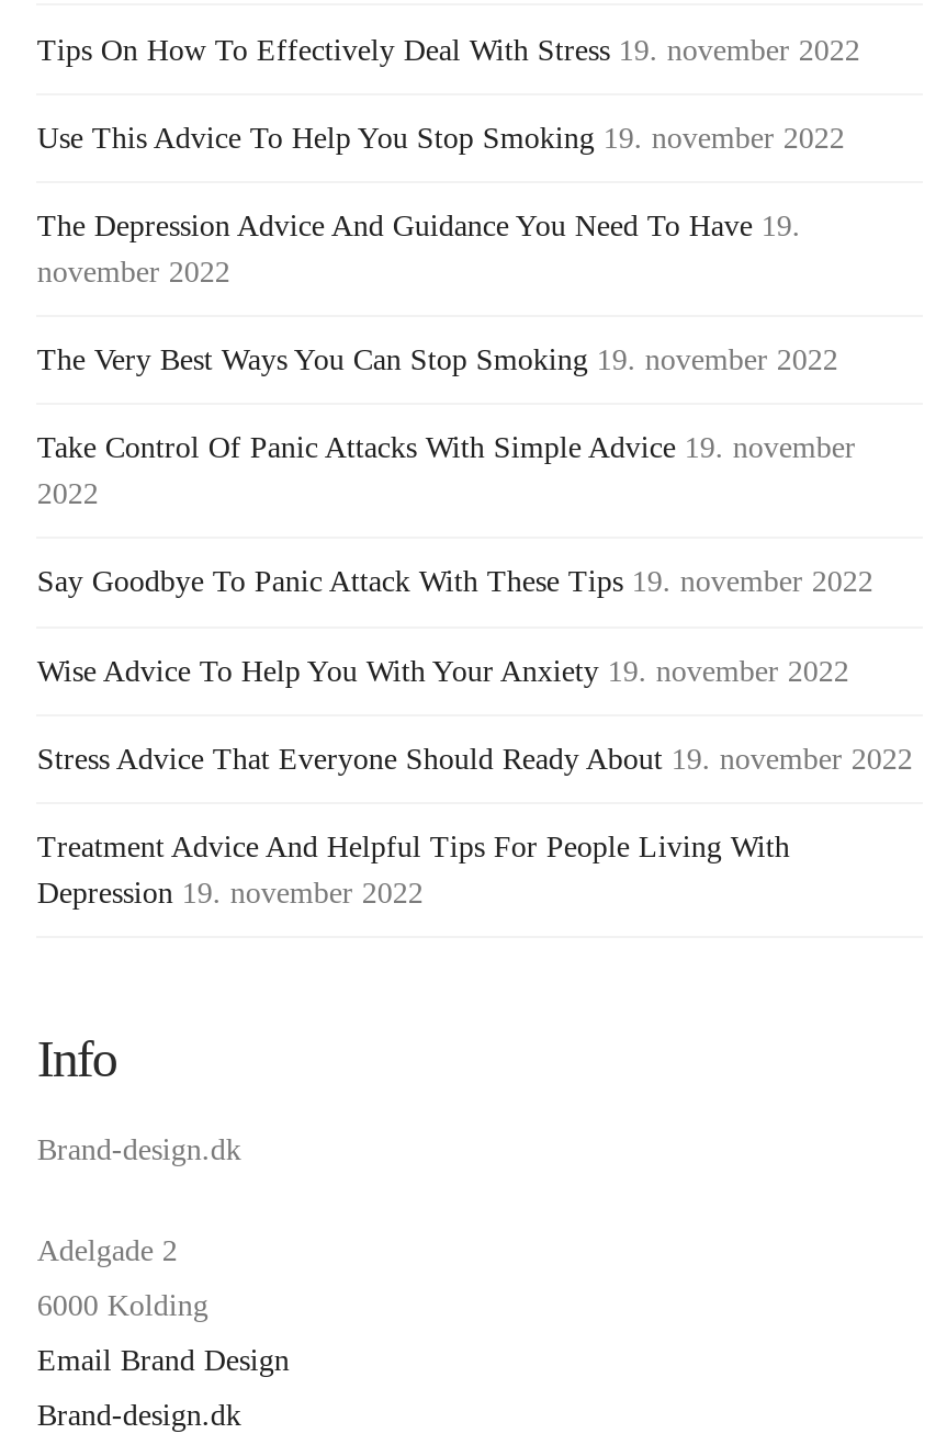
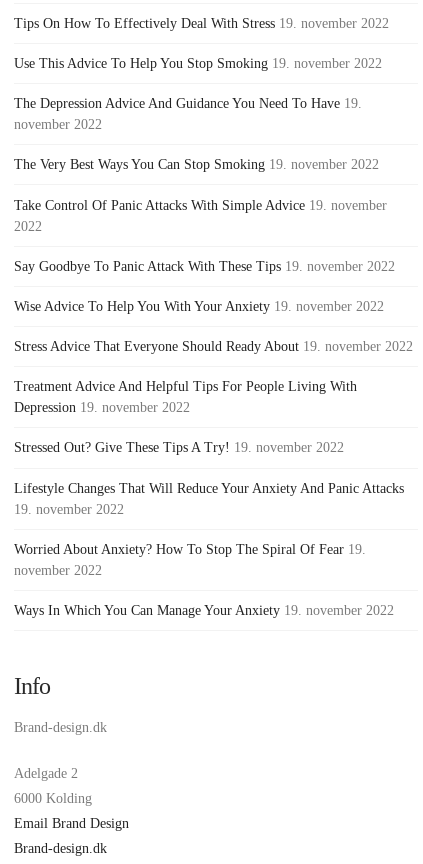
none -> [14,440,404,618] Stressed Out? Give These Tips A Try! 19. november 2022 | Lifestyle Changes That Will Reduce Your Anxiety And Panic Attacks | 19. november 2022 | Worried About Anxiety? How To Stop The Spiral Of Fear 19. | november 2022 | Ways In Which You Can Manage Your Anxiety 19. november 2022

